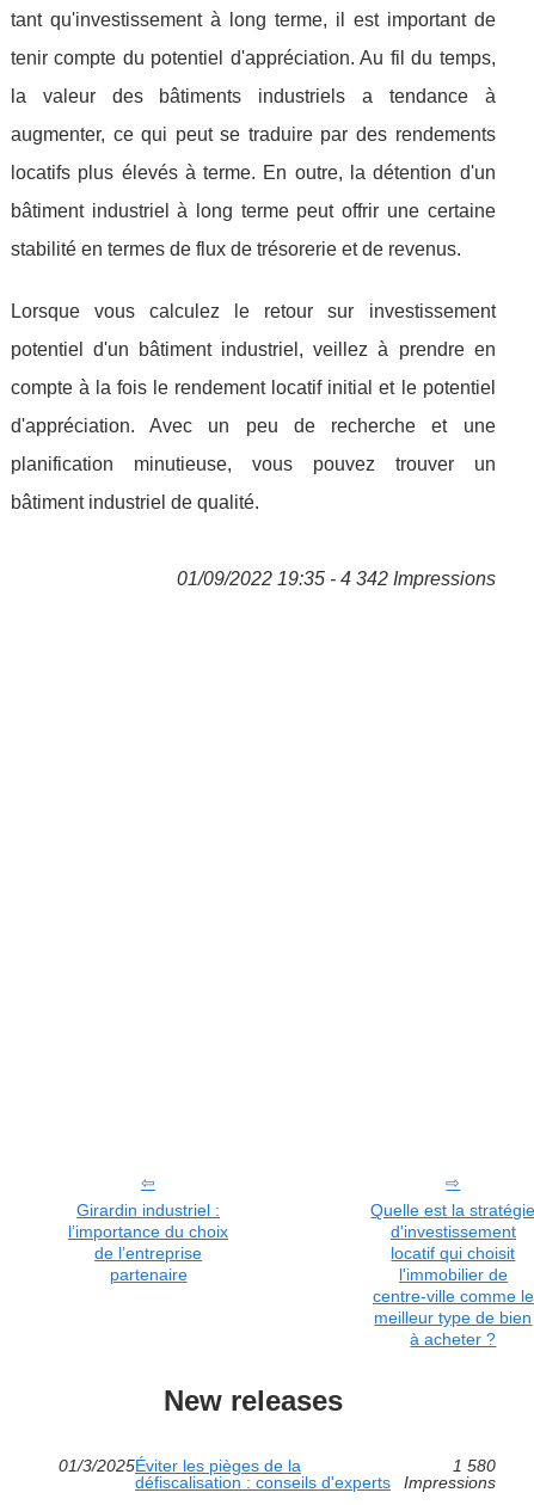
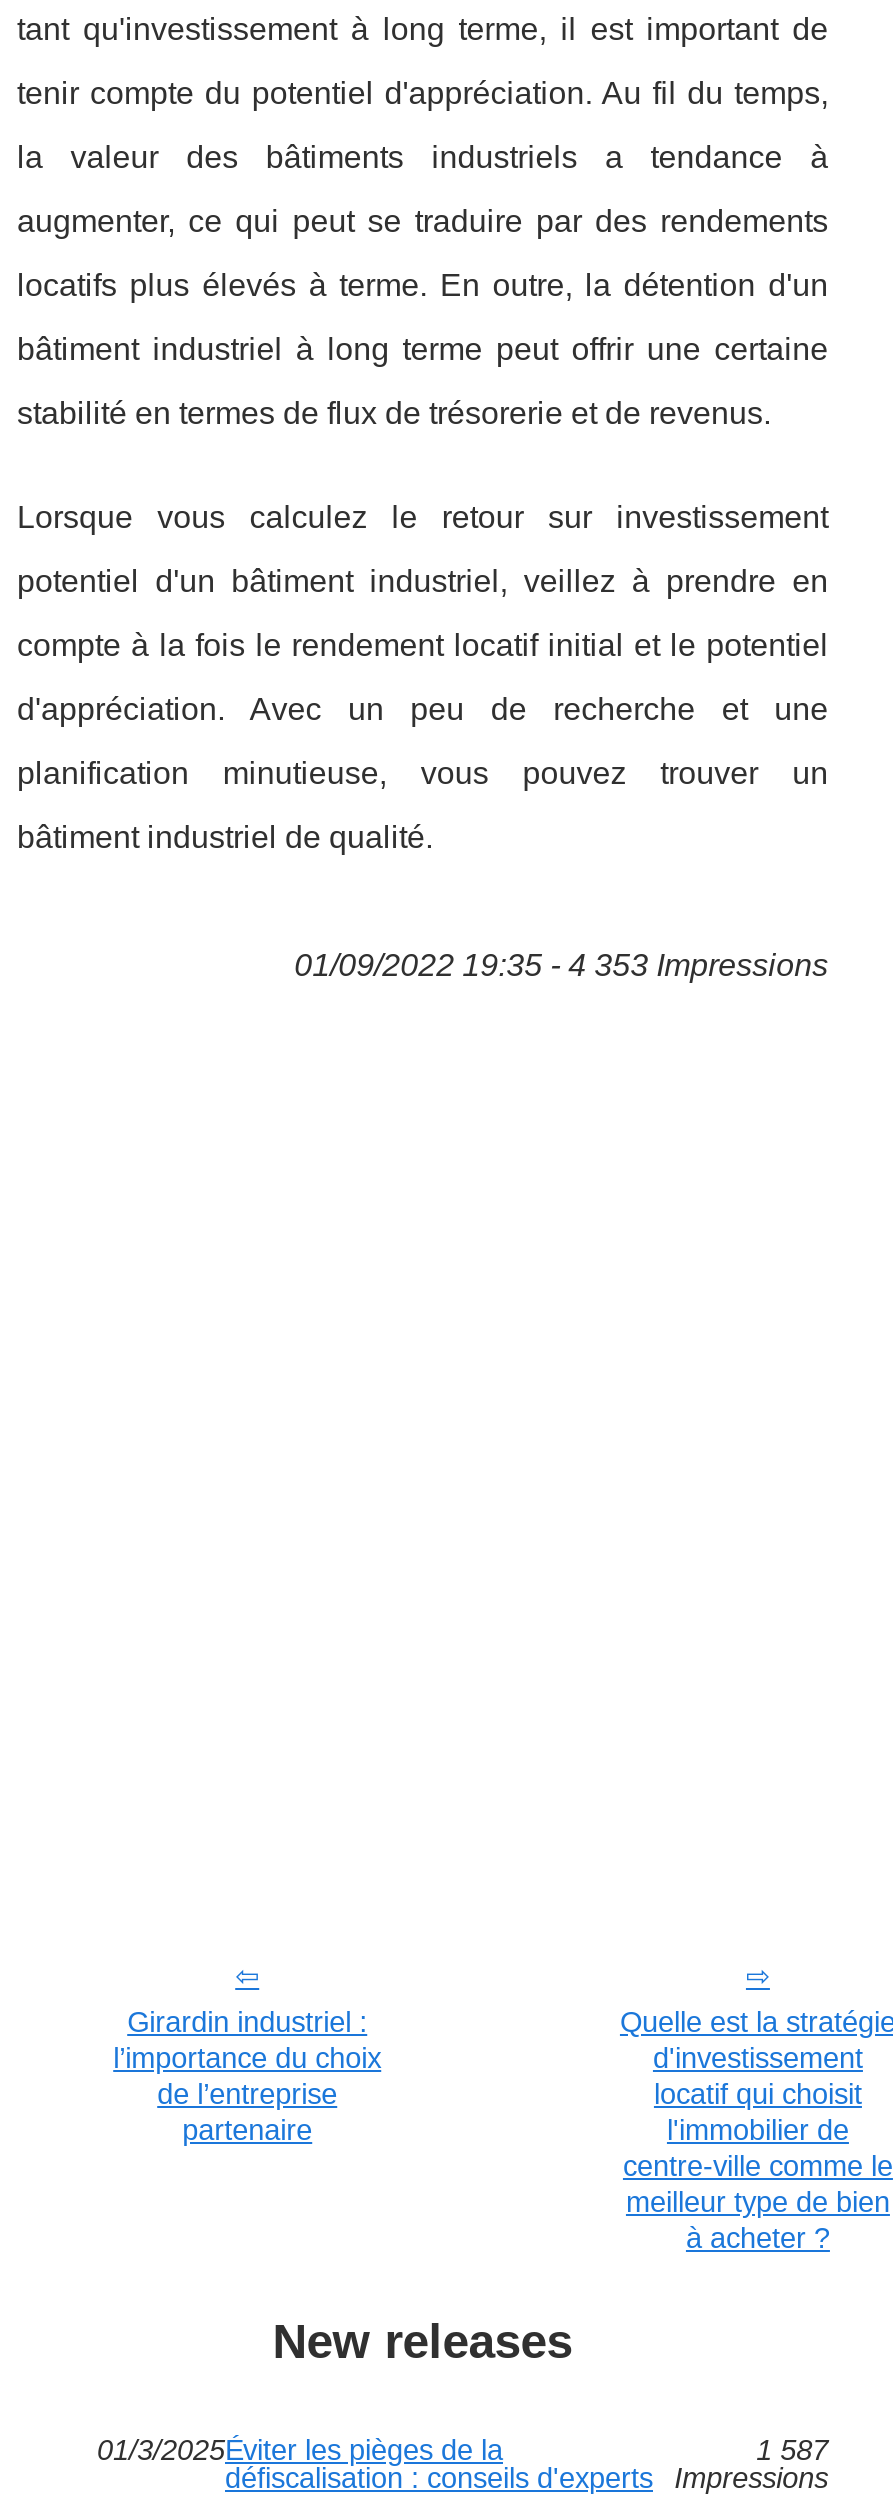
[176,568,495,588] 01/09/2022 19:35 - 4 342 Impressions -> [294,947,828,981] 01/09/2022 19:35 - 4 353 Impressions
[452,1456,495,1475] 1 580 -> [756,2434,828,2466] 1 587

